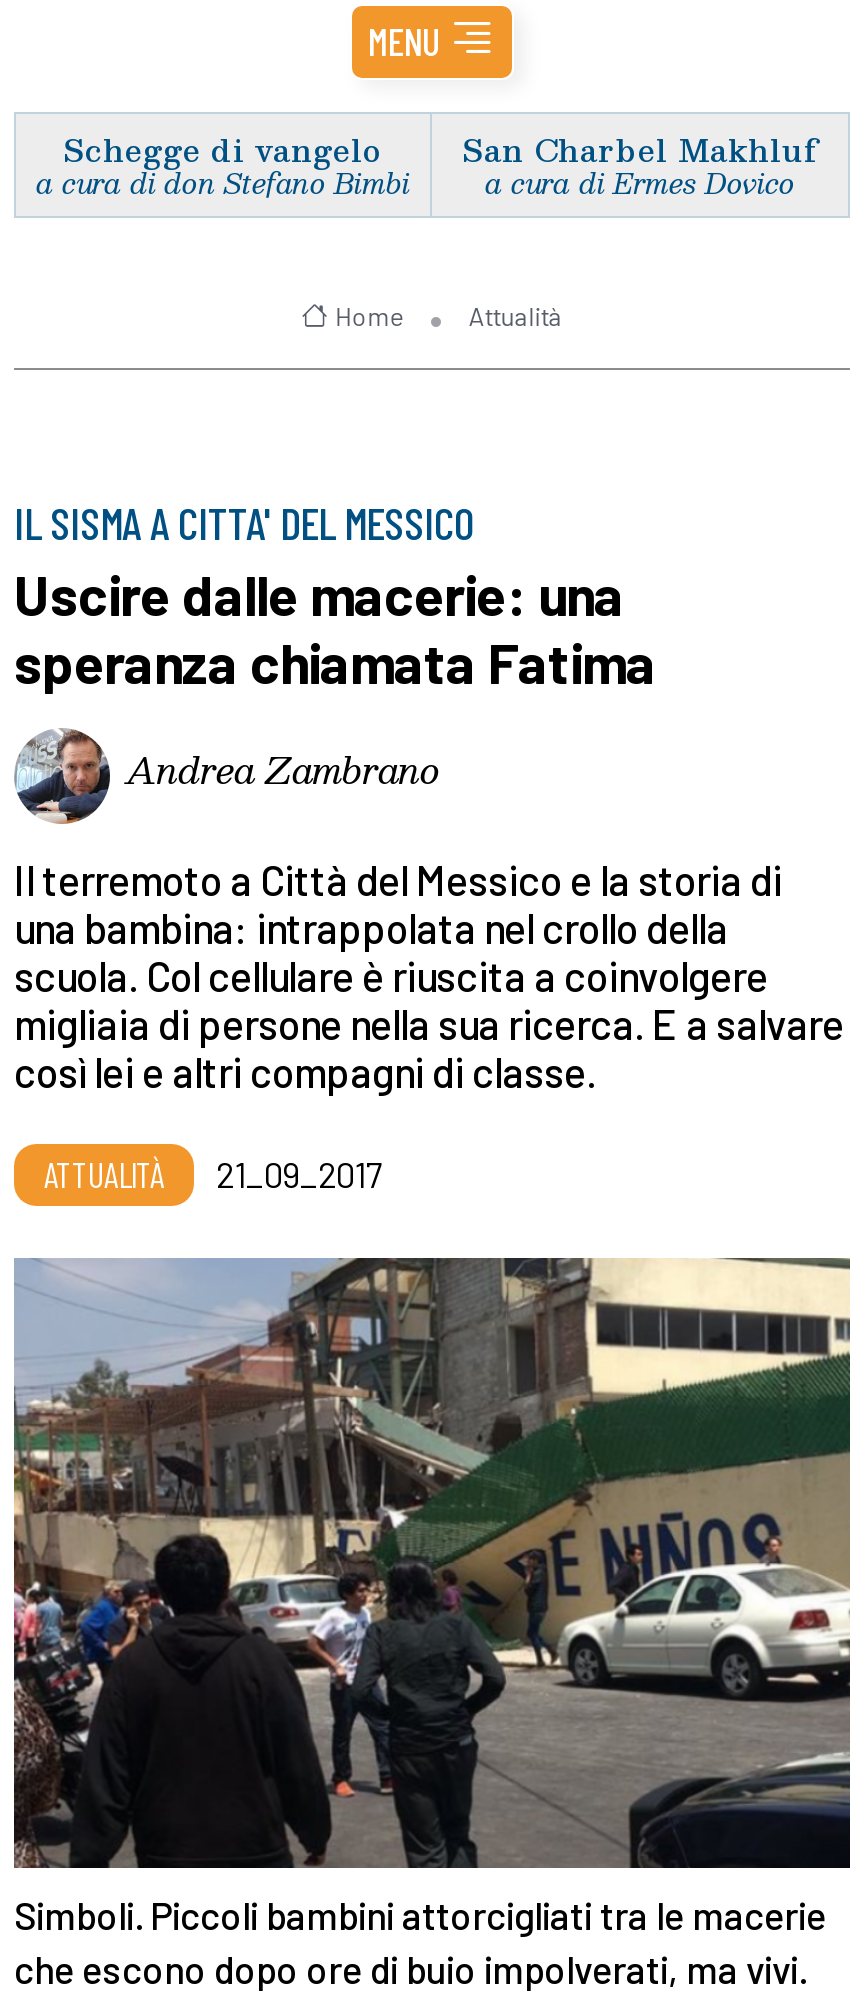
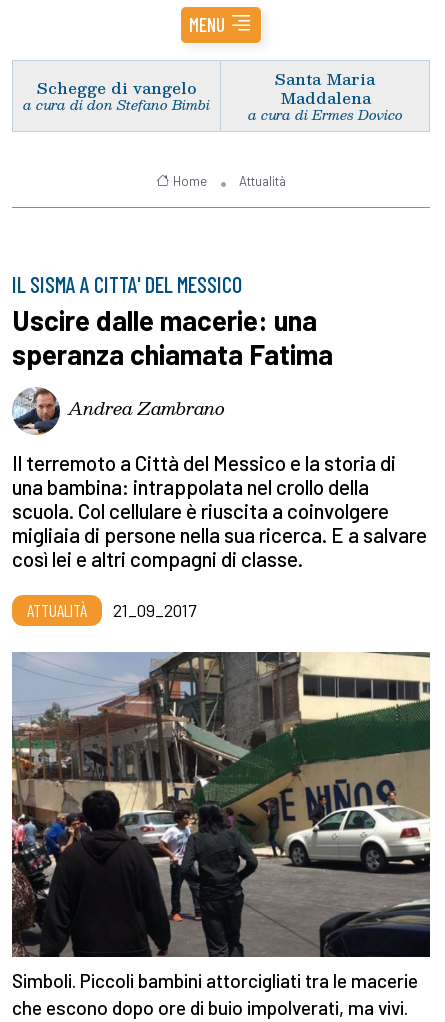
[462,123,818,173] San Charbel Makhluf -> [275,66,375,110] Santa Maria | Maddalena

